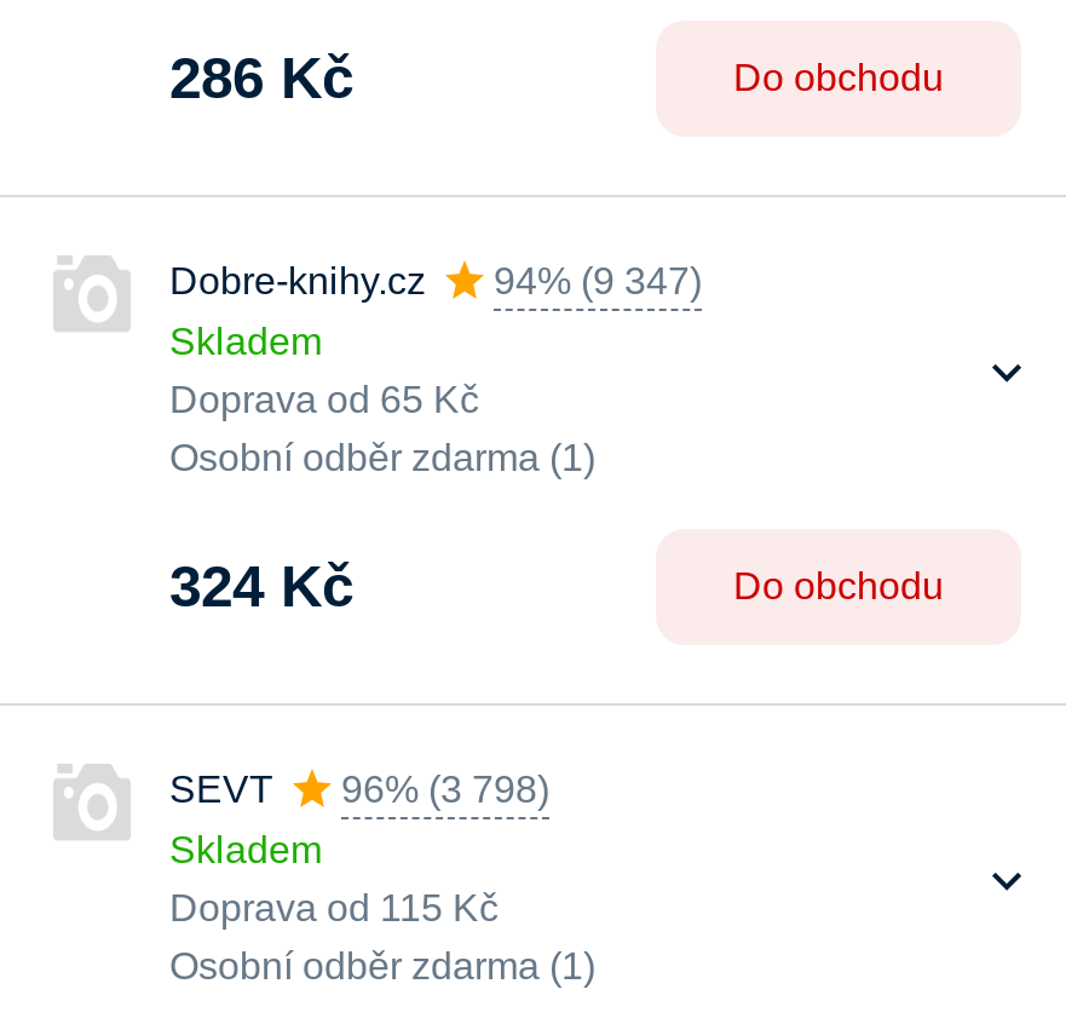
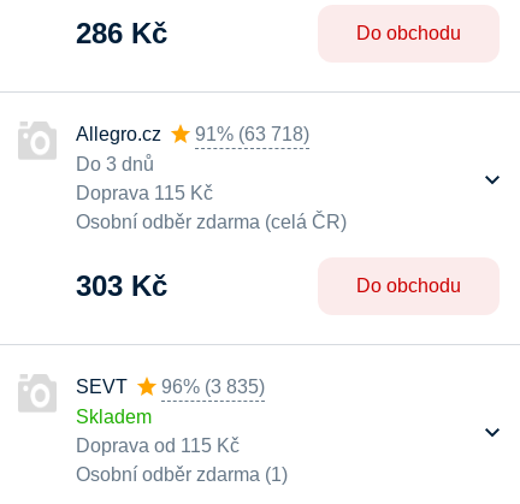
[169,260,702,301] Dobre-knihy.cz | 94% (9 347) -> [76,124,309,144] Allegro.cz | 91% (63 718)
[169,321,595,478] Skladem | Doprava od 65 Kč | Osobní odběr zdarma (1) -> [76,154,347,232] Do 3 dnů | Doprava 115 Kč | Osobní odběr zdarma (celá ČR)
[169,553,353,619] 324 Kč -> [76,269,167,302] 303 Kč
[169,769,549,810] SEVT 96% (3 798) -> [76,376,265,397] SEVT 96% (3 835)

